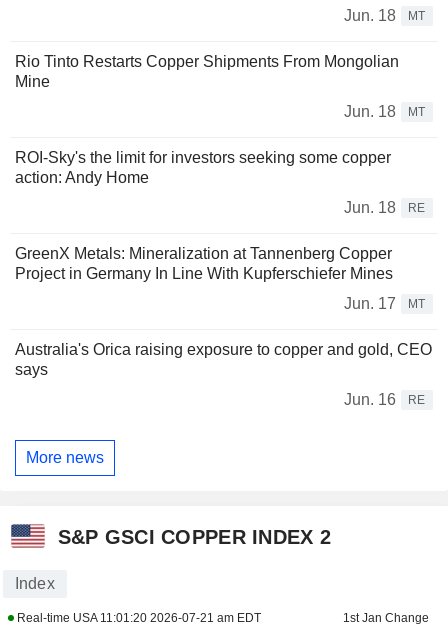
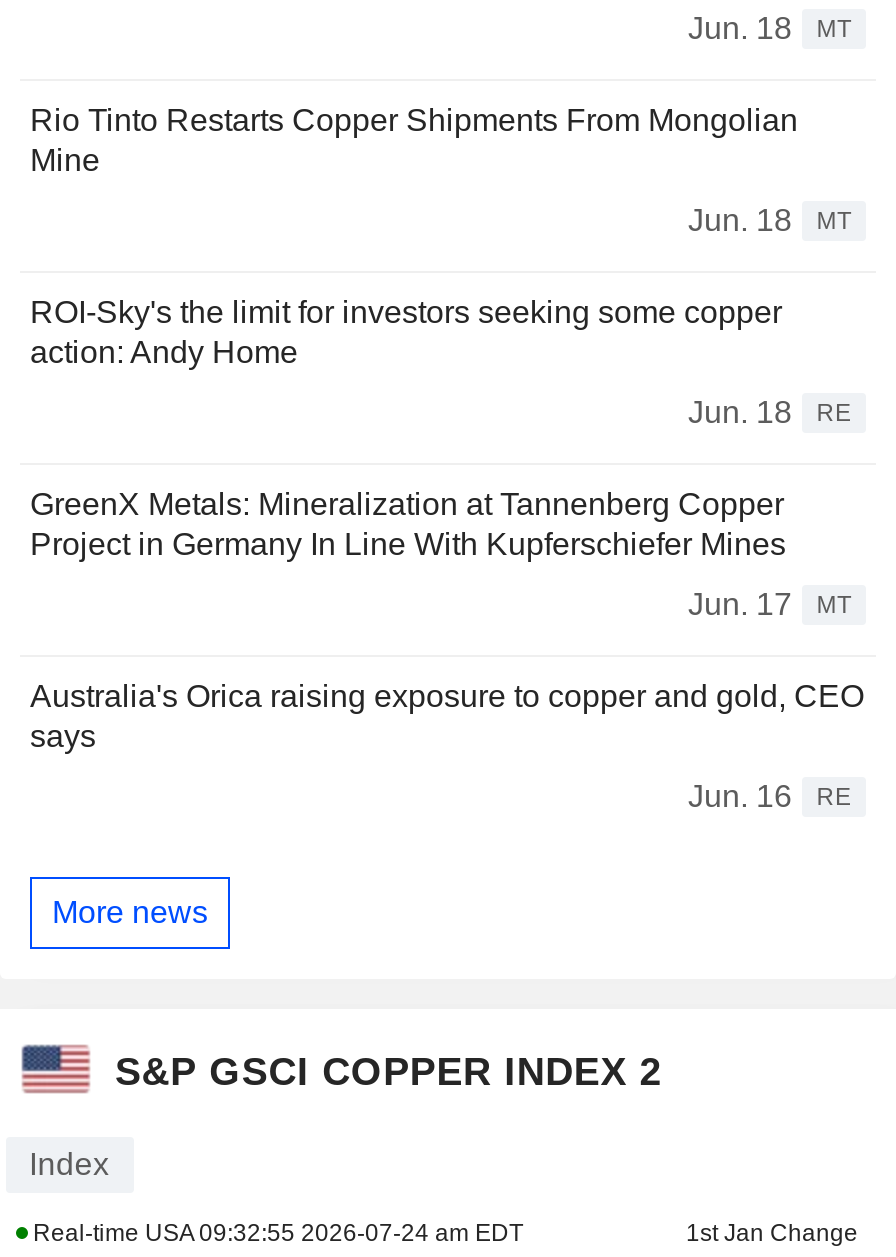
[13,611,260,625] Real-time USA 11:01:20 2026-07-21 am EDT -> [27,1218,523,1246] Real-time USA 09:32:55 2026-07-24 am EDT

